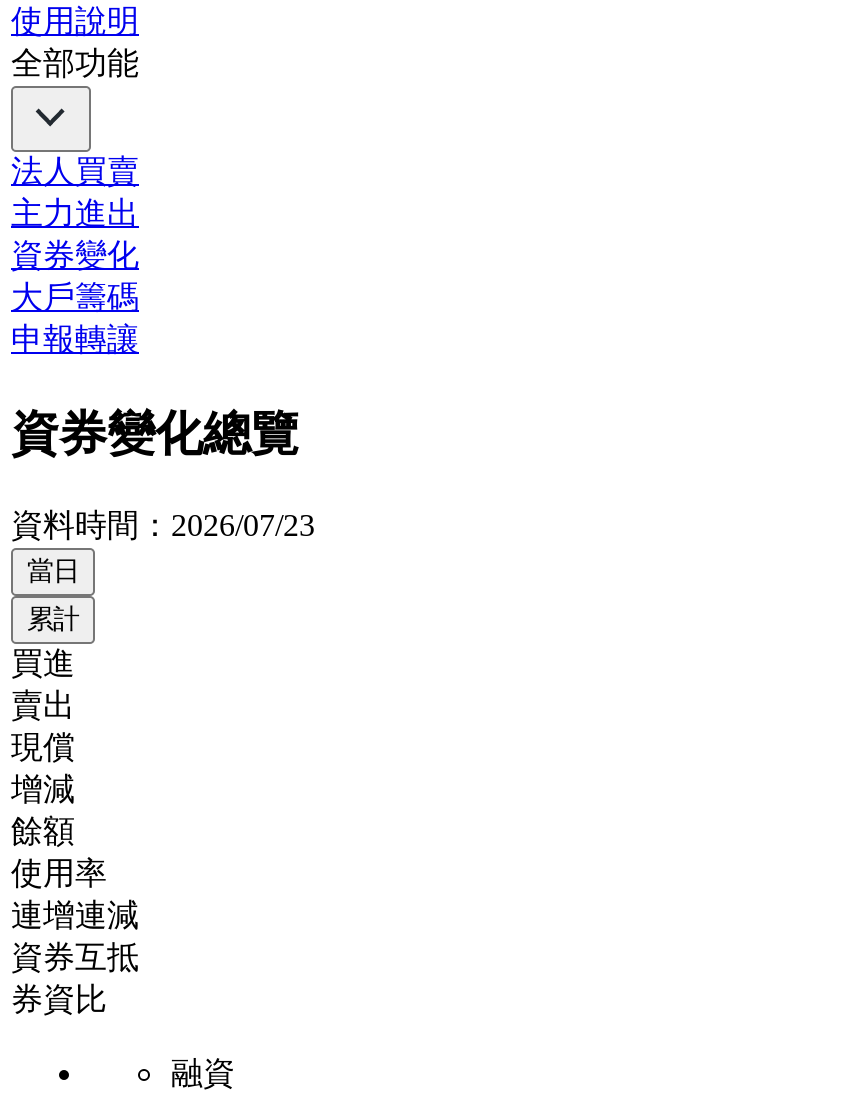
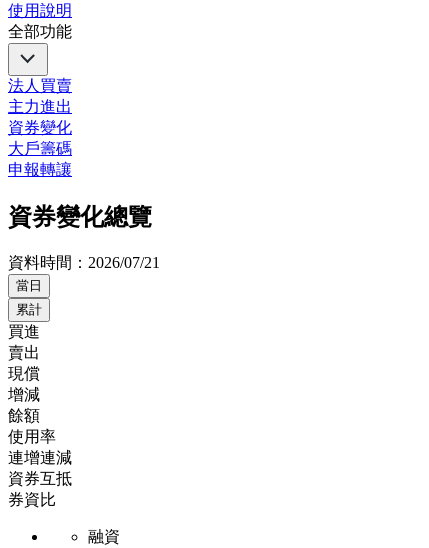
[11,508,315,542] 資料時間：2026/07/23 -> [8,254,160,271] 資料時間：2026/07/21

